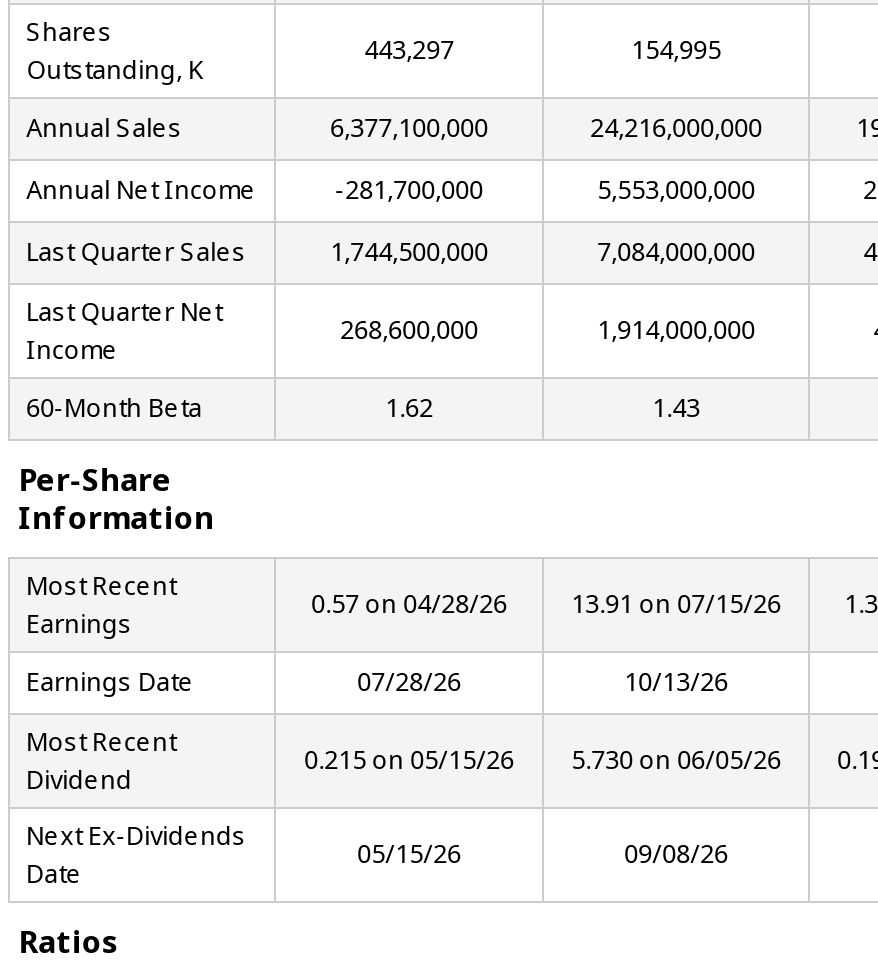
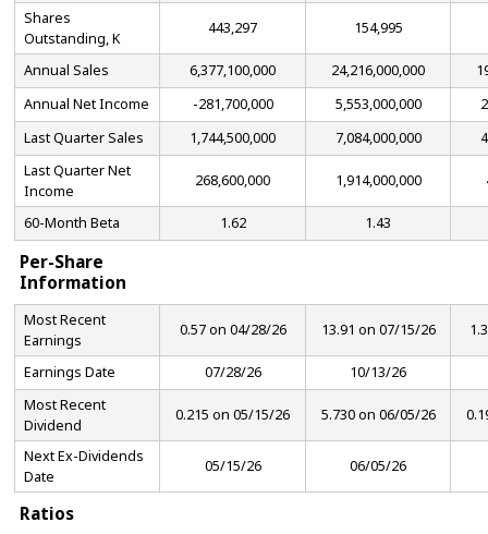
[624,837,728,871] 09/08/26 -> [350,457,406,475] 06/05/26

